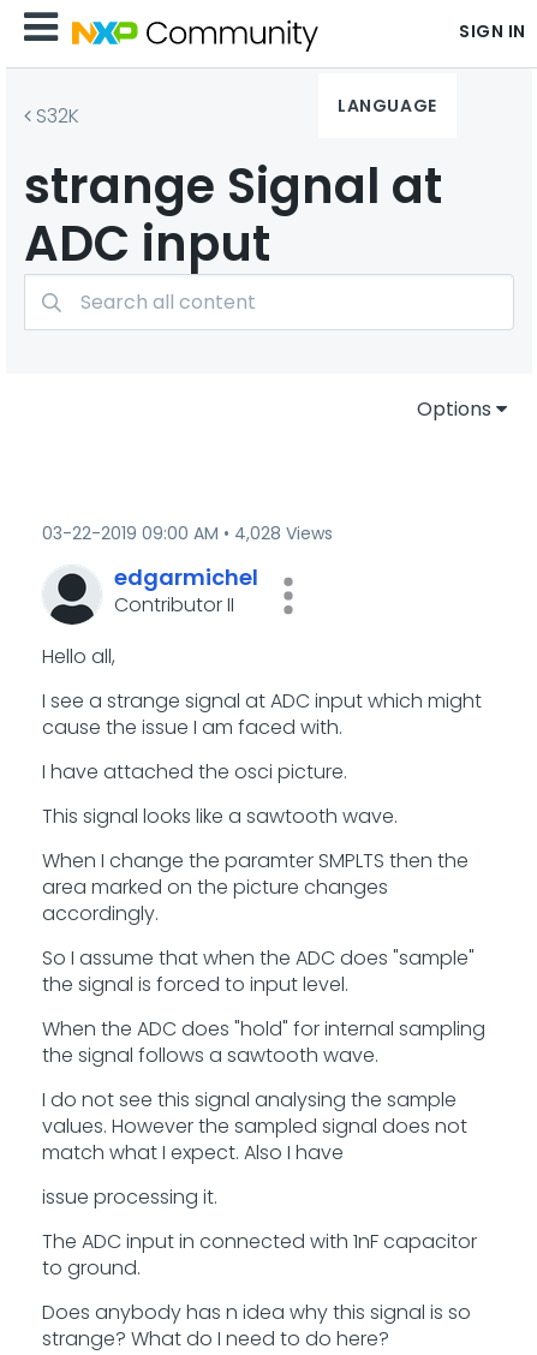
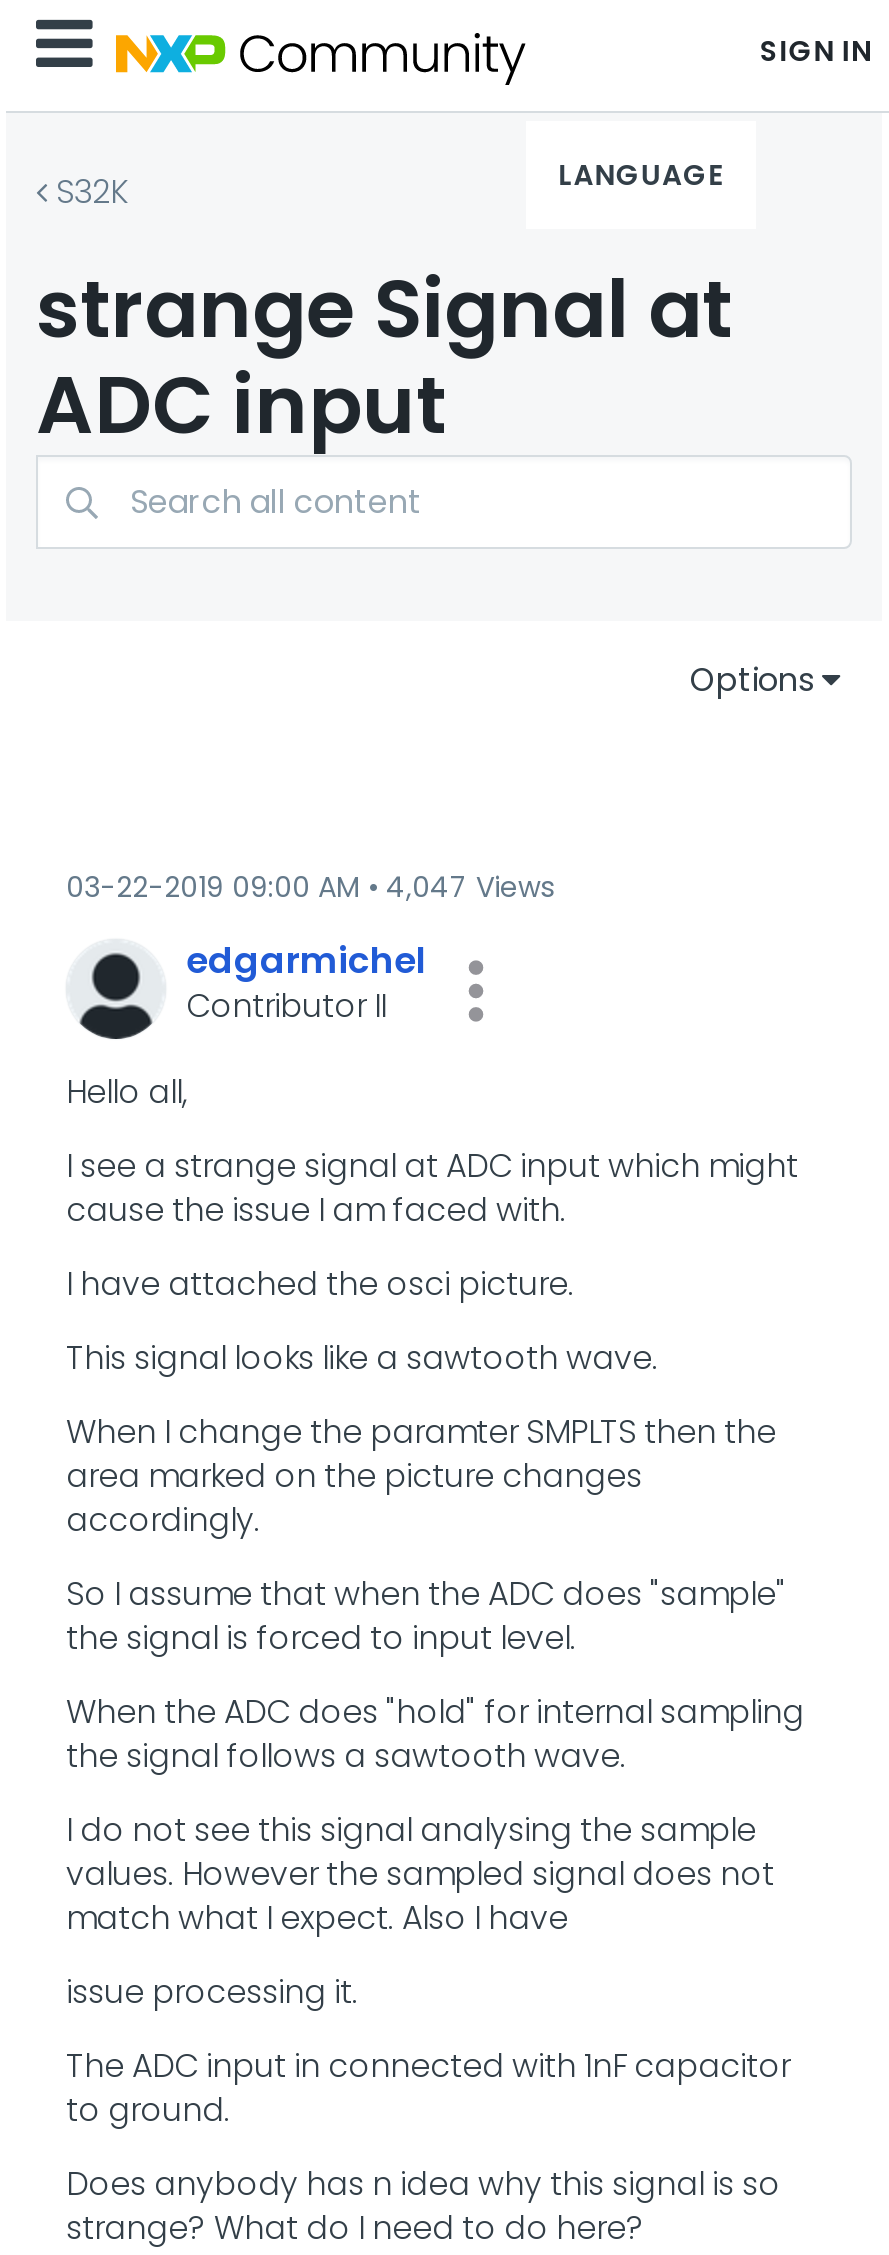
[42,521,333,545] 03-22-2019 09:00 AM 4,028 Views -> [66,867,554,907] 03-22-2019 09:00 AM 4,047 Views

